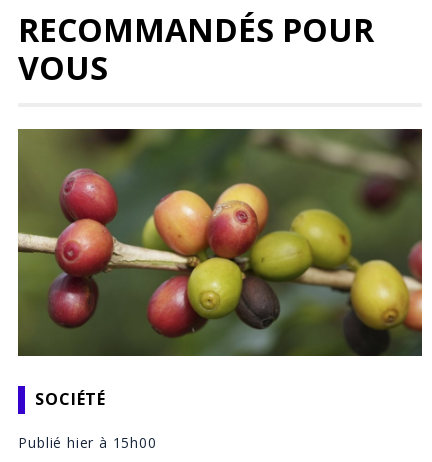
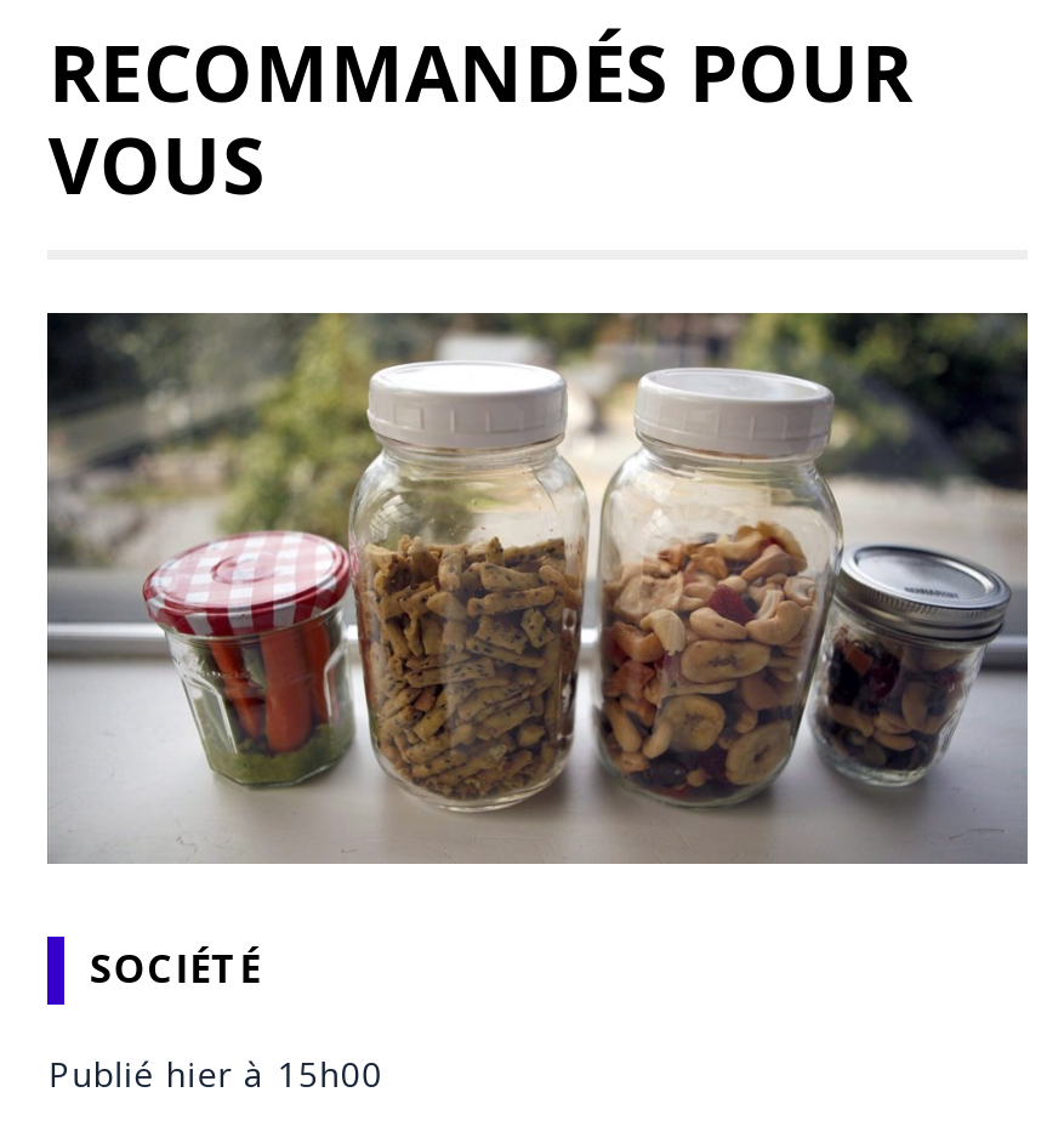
[17,128,423,357] [image] -> [45,311,1028,864] [image]

